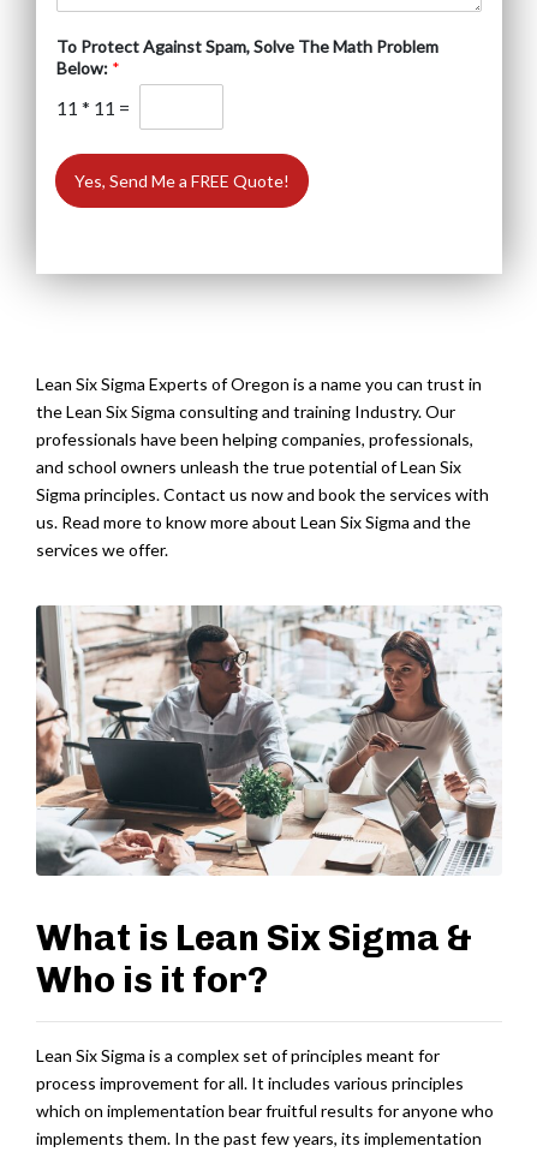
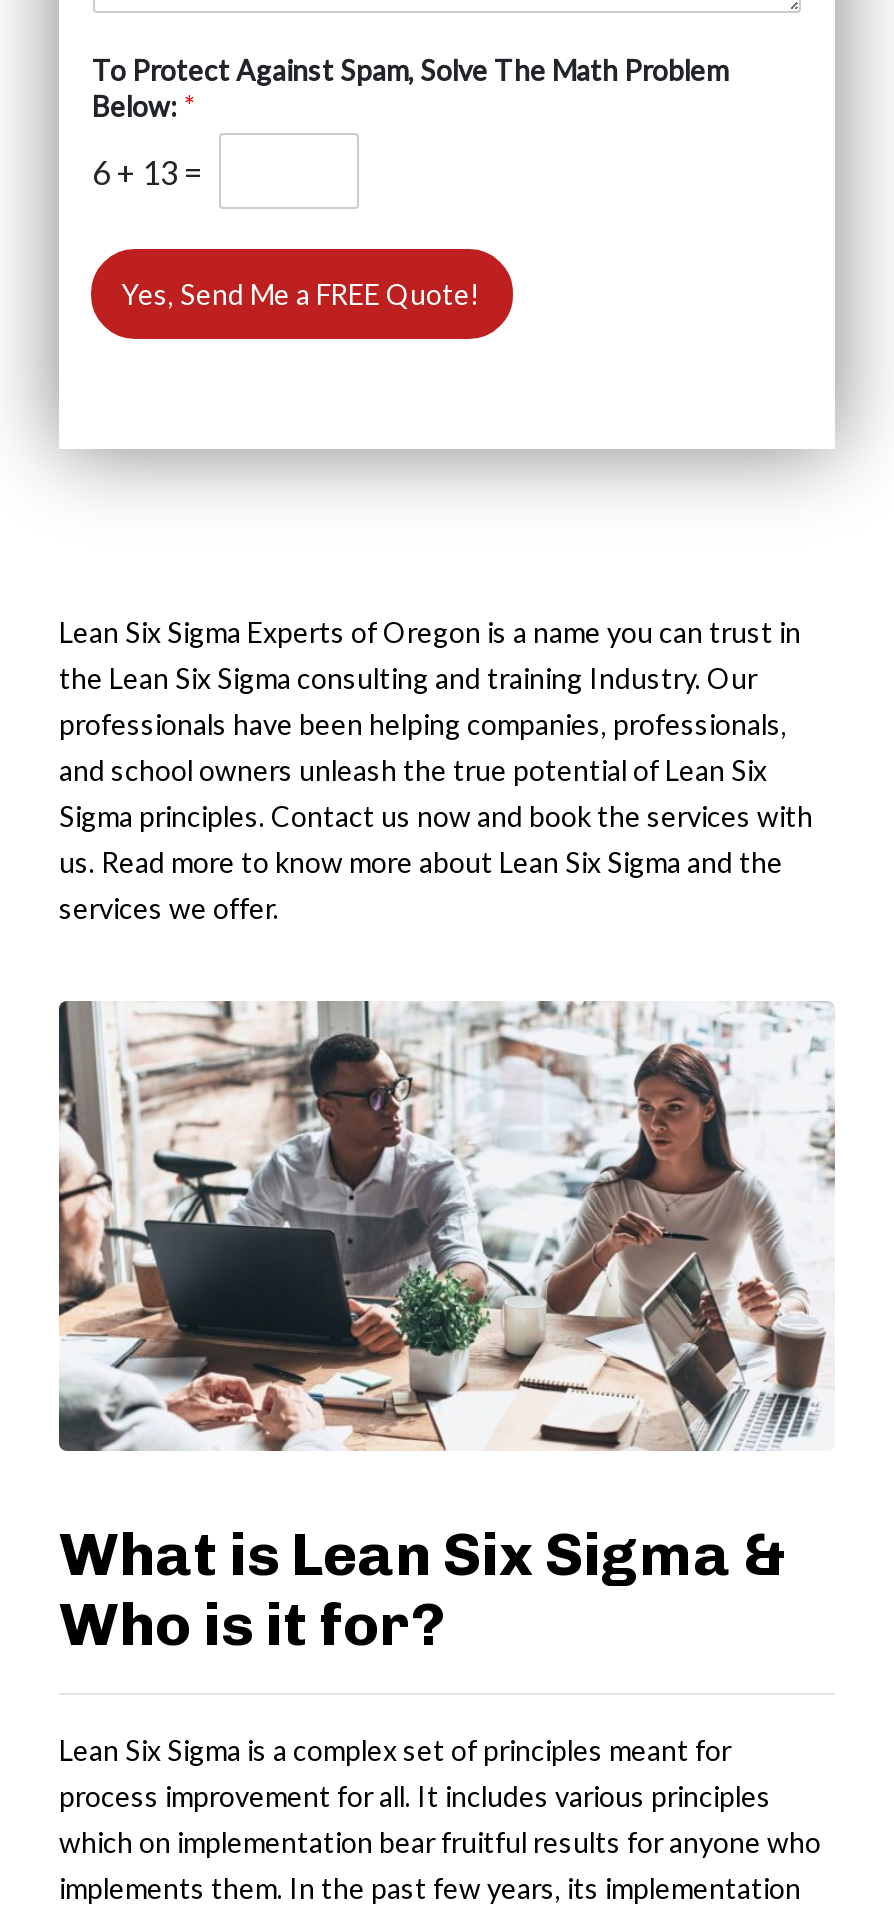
[56,96,129,118] 11 * 11 = -> [92,152,202,190] 6 + 13 =

